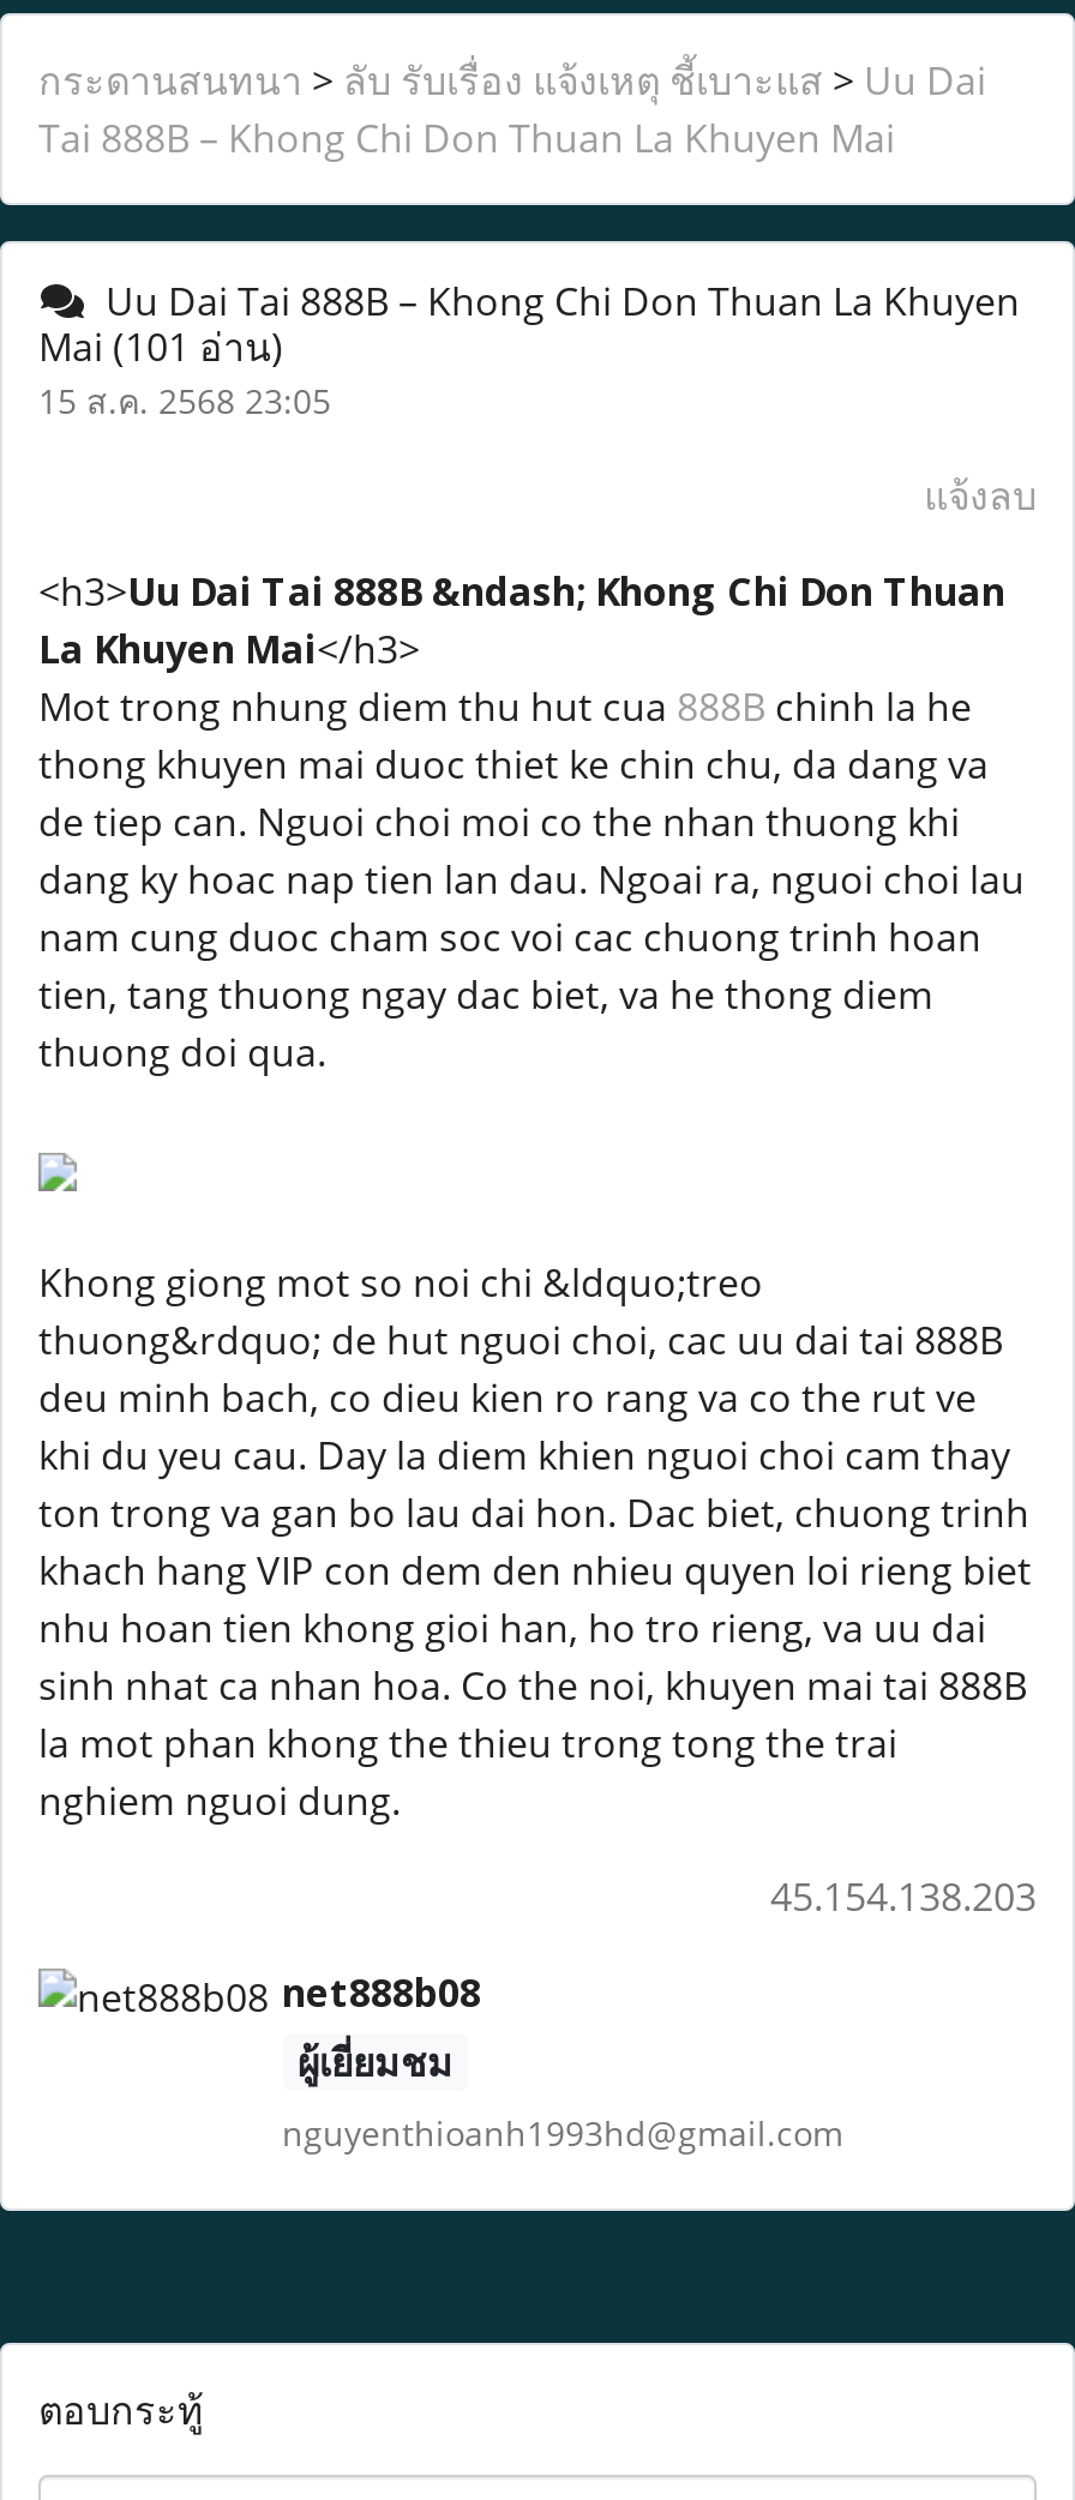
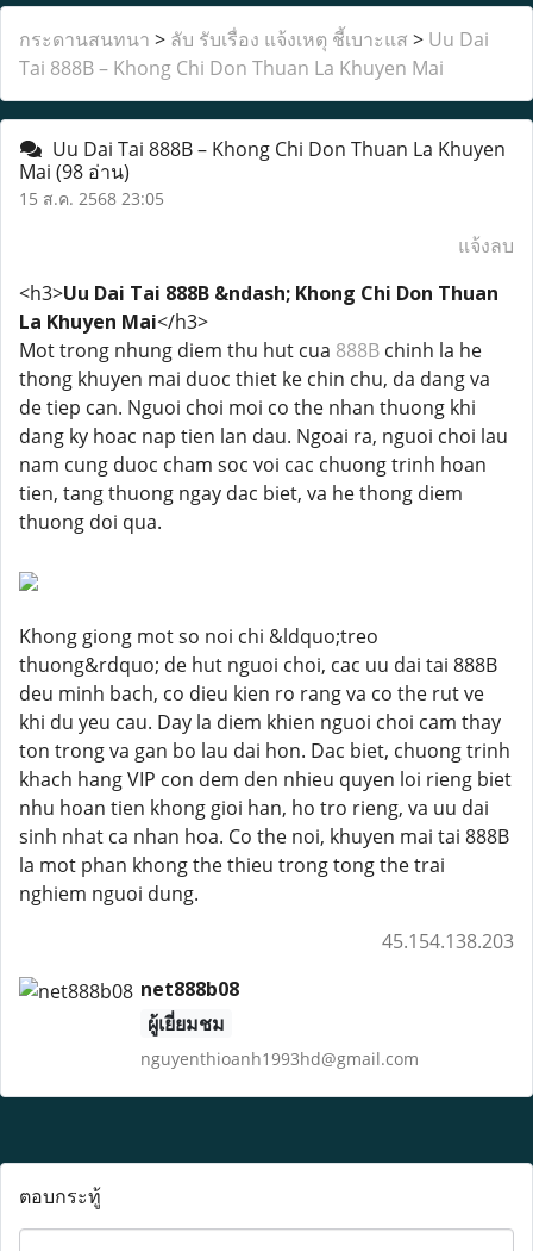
[38,320,283,373] Mai (101 อ่าน) -> [19,158,130,185] Mai (98 อ่าน)

